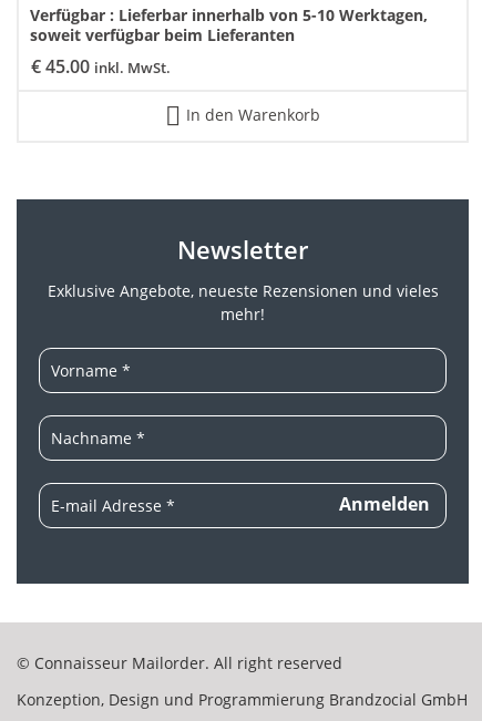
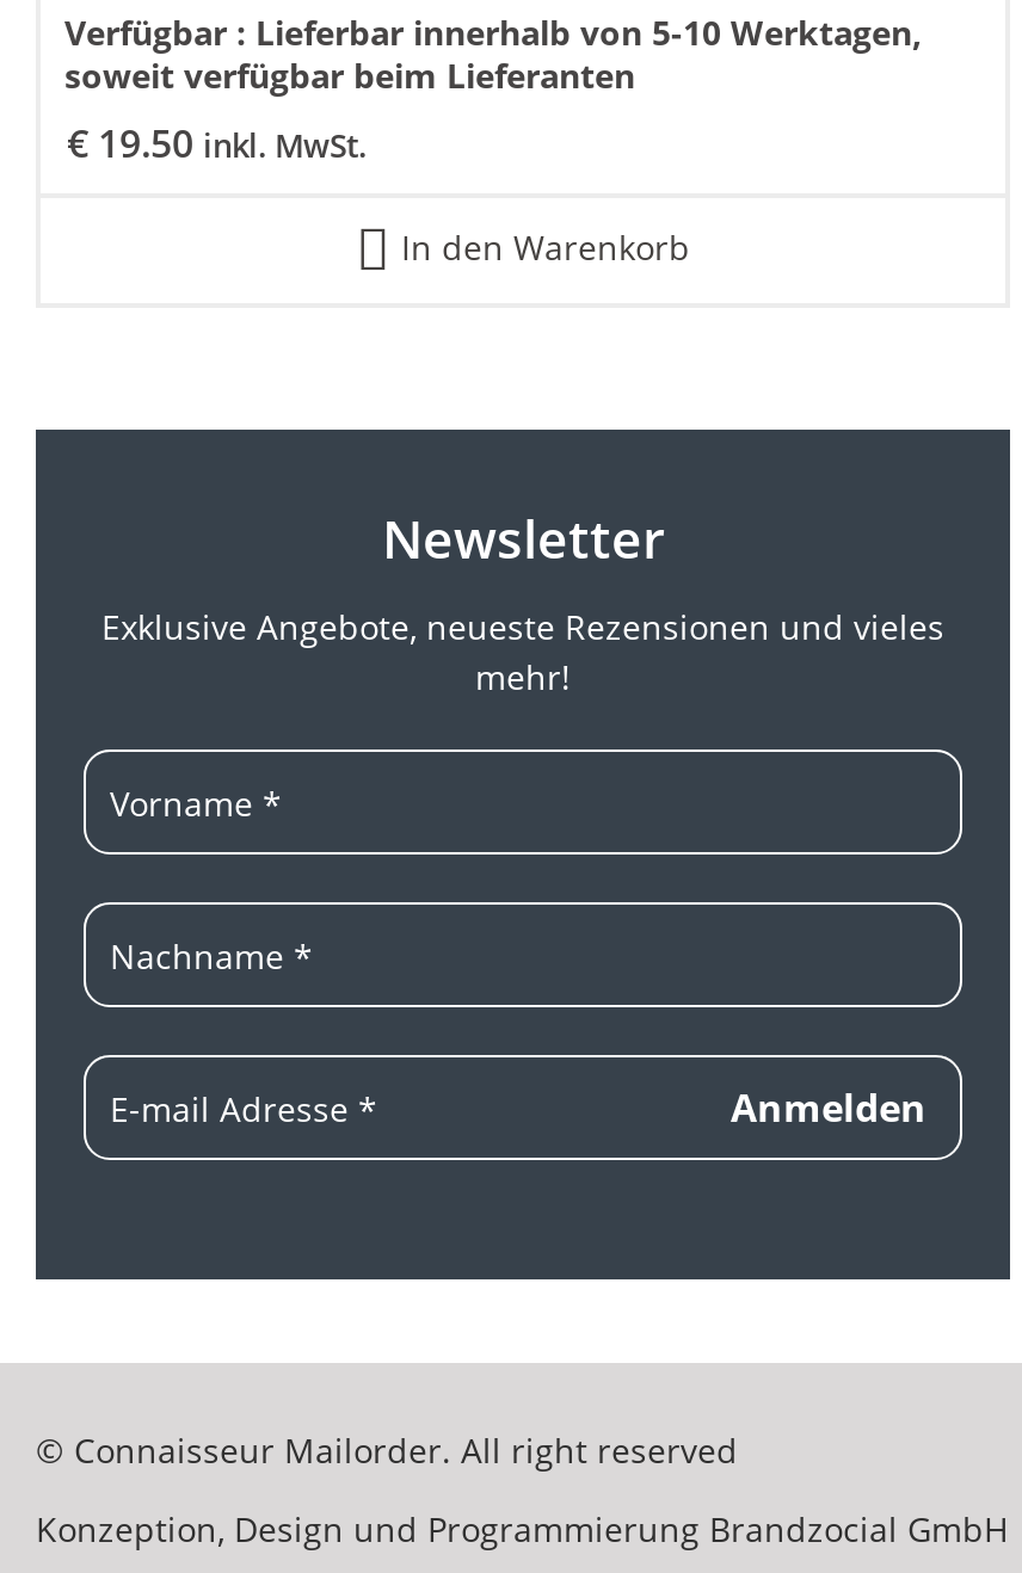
[31,54,171,78] €45.00 inkl. MwSt. -> [67,116,368,169] €19.50 inkl. MwSt.

